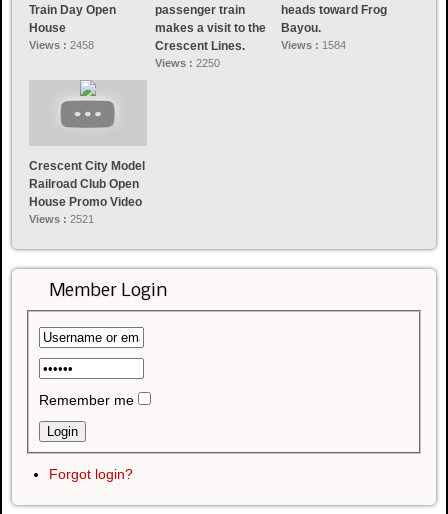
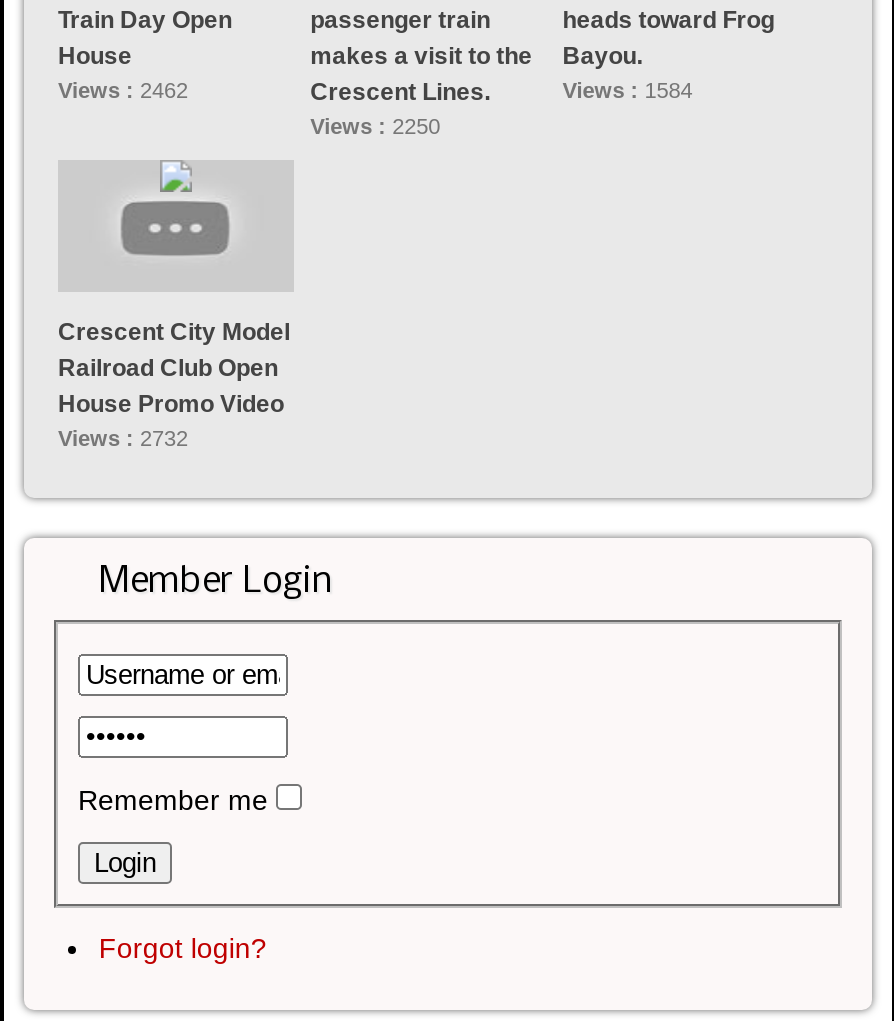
[29,39,94,51] Views : 2458 -> [58,78,188,102] Views : 2462
[29,213,94,225] Views : 2521 -> [58,427,188,451] Views : 2732

